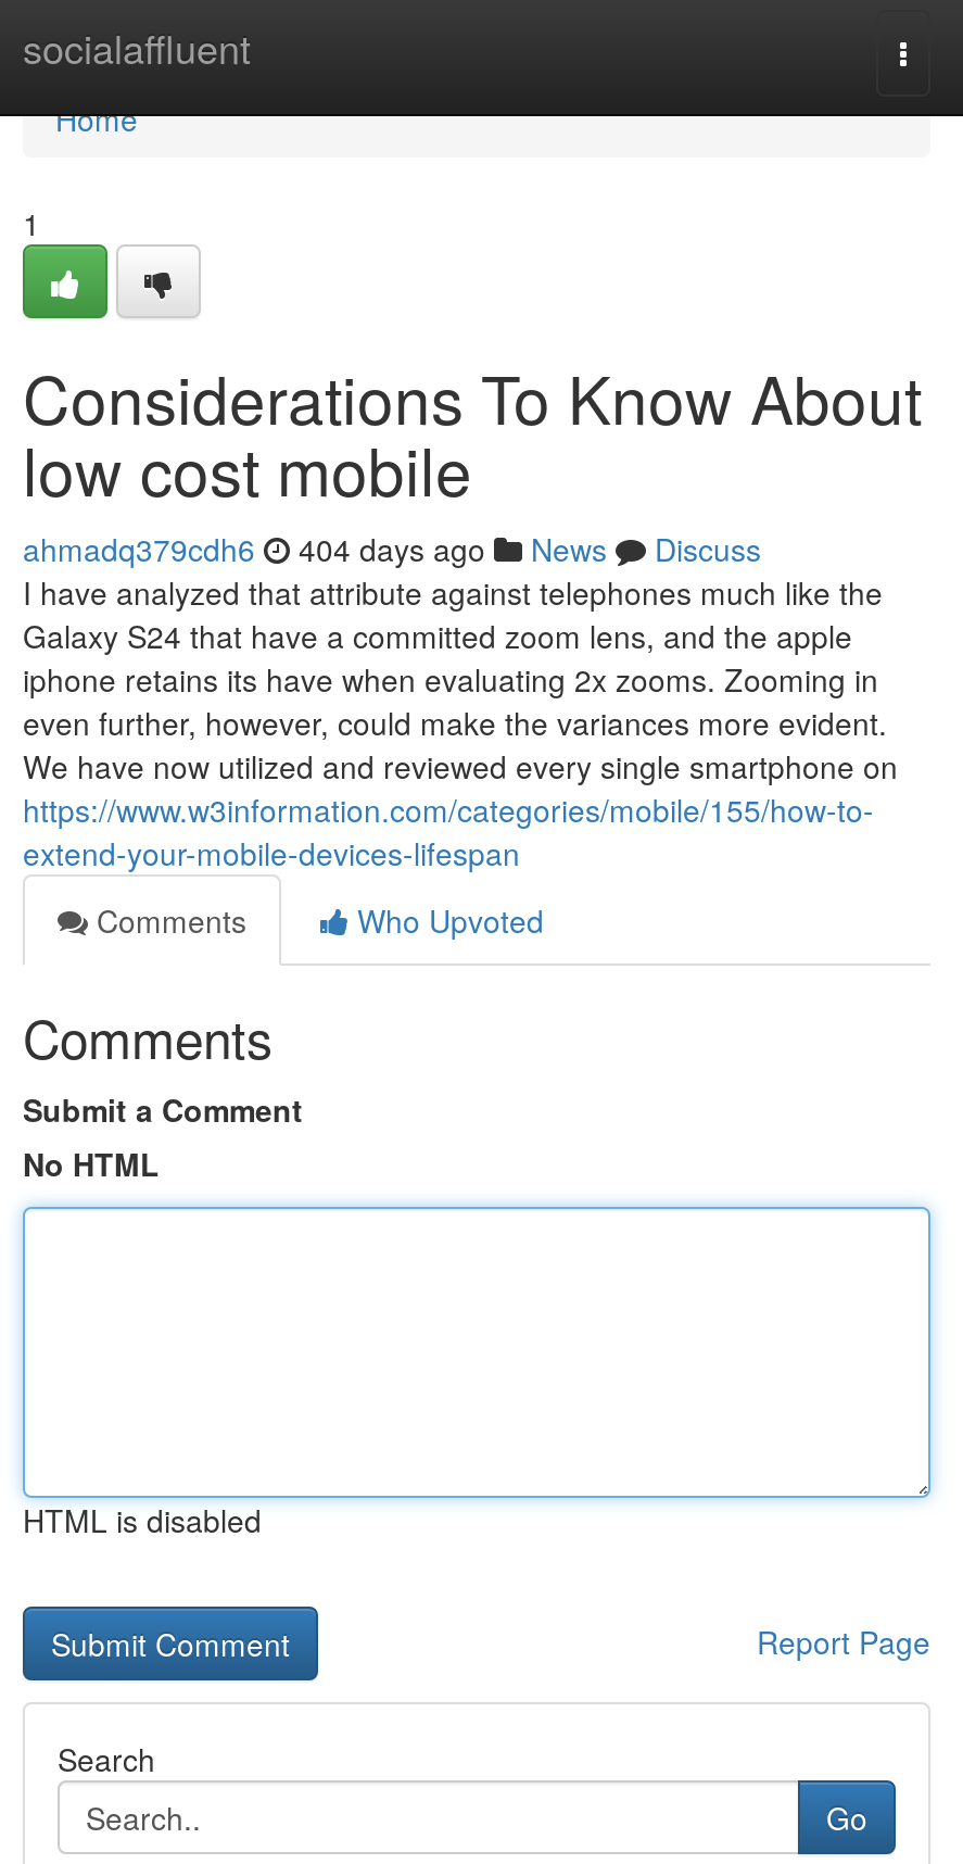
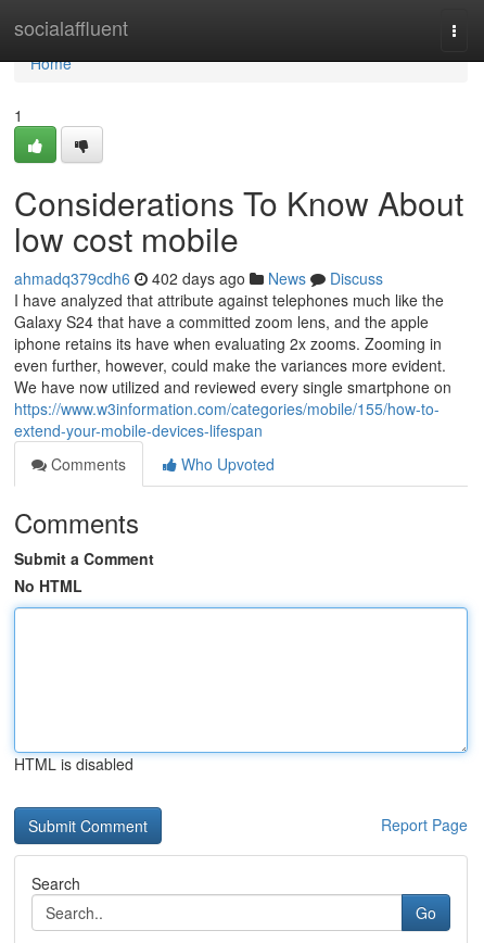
[23,527,761,570] ahmadq379cdh6 404 days ago News Discuss -> [14,267,383,289] ahmadq379cdh6 402 days ago News Discuss

